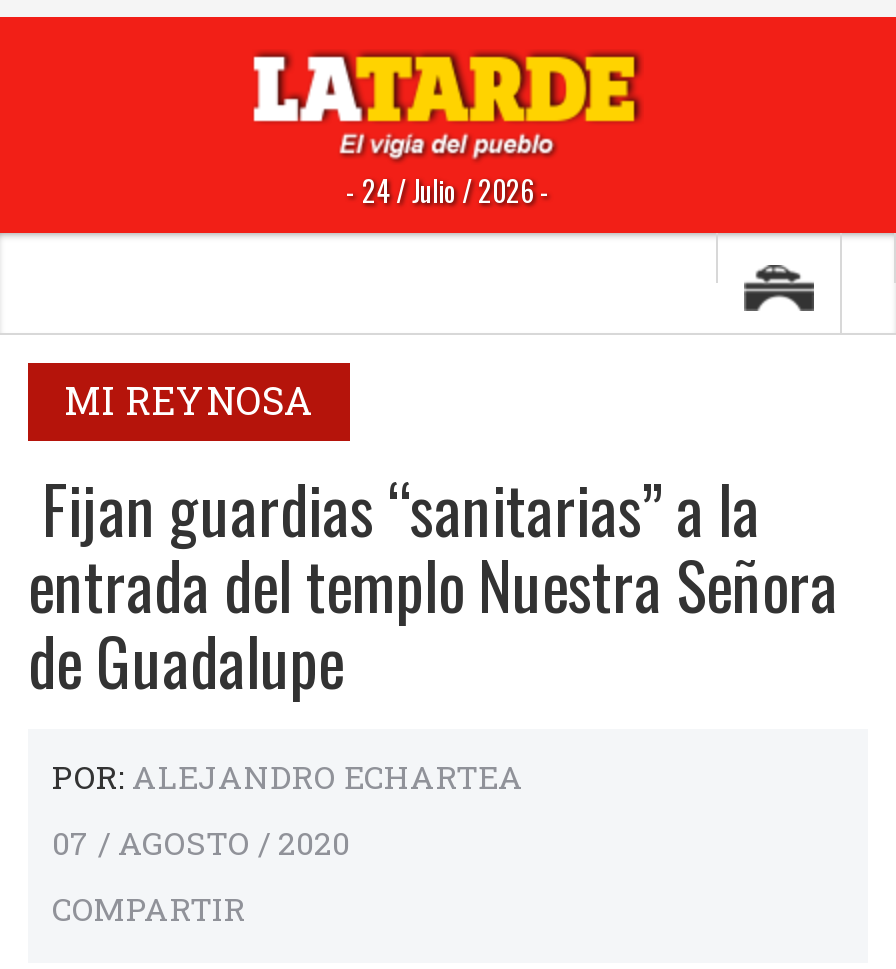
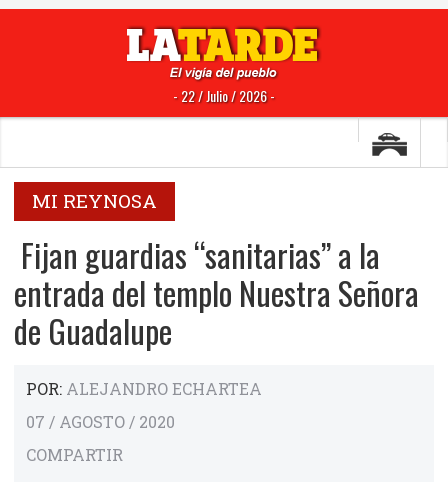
[346,169,550,211] - 24 / Julio / 2026 - -> [173,85,275,106] - 22 / Julio / 2026 -

